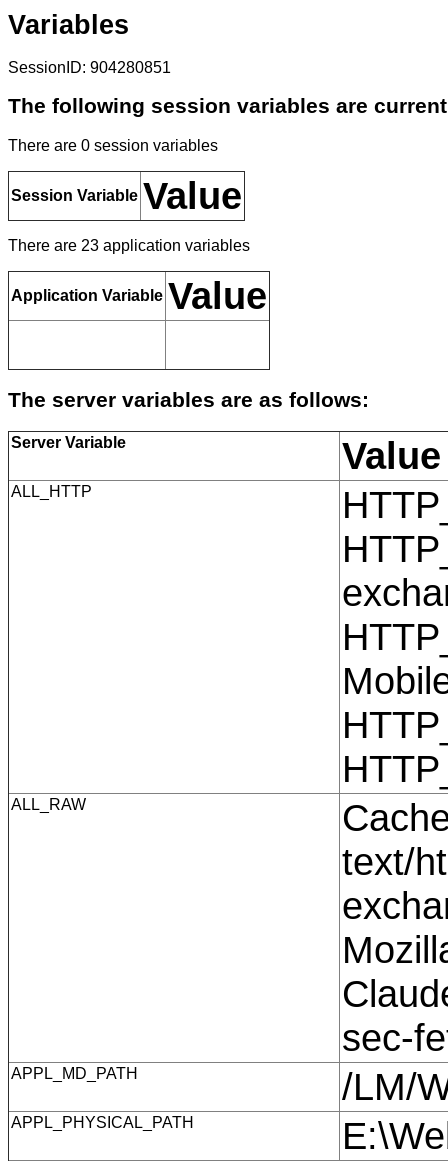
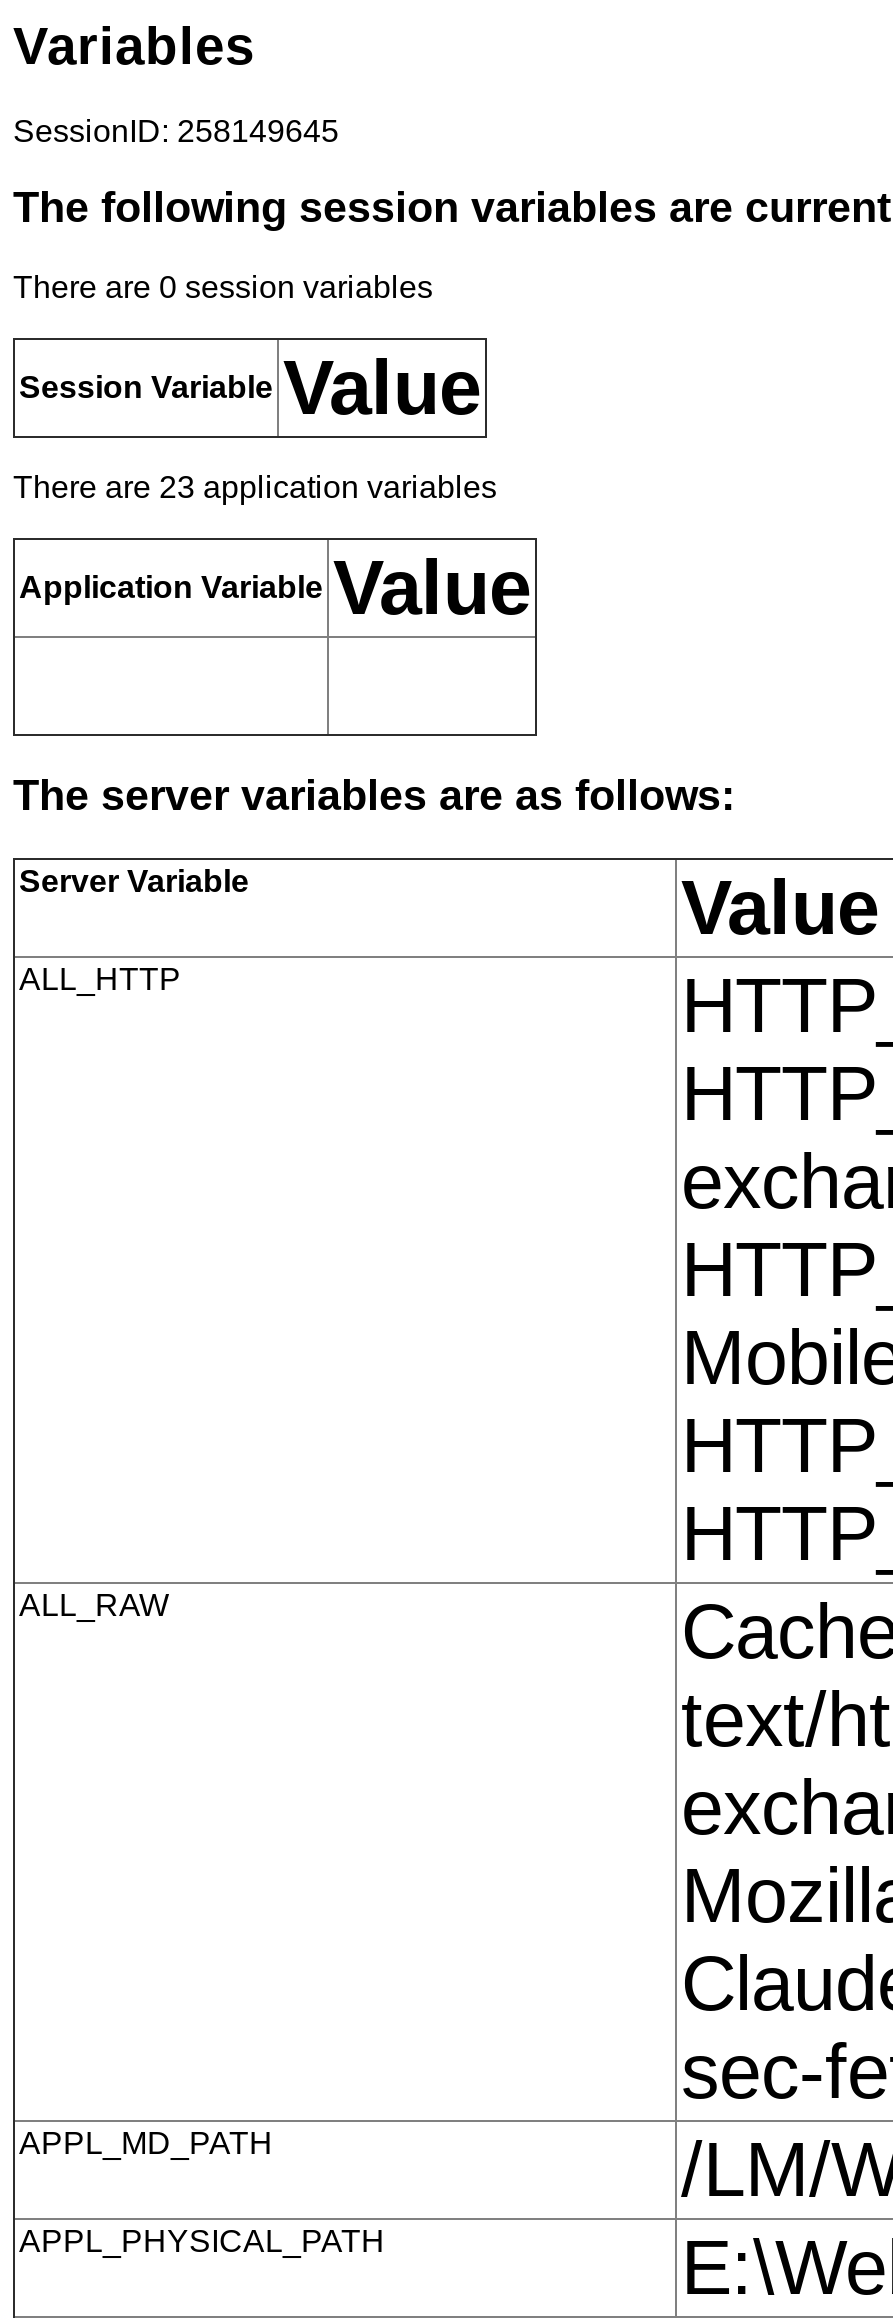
[8,59,171,76] SessionID: 904280851 -> [13,113,339,147] SessionID: 258149645

